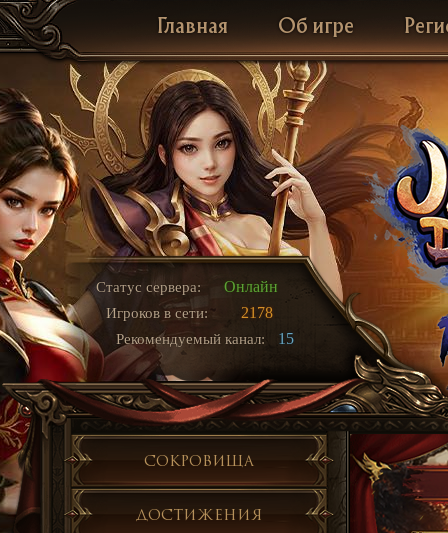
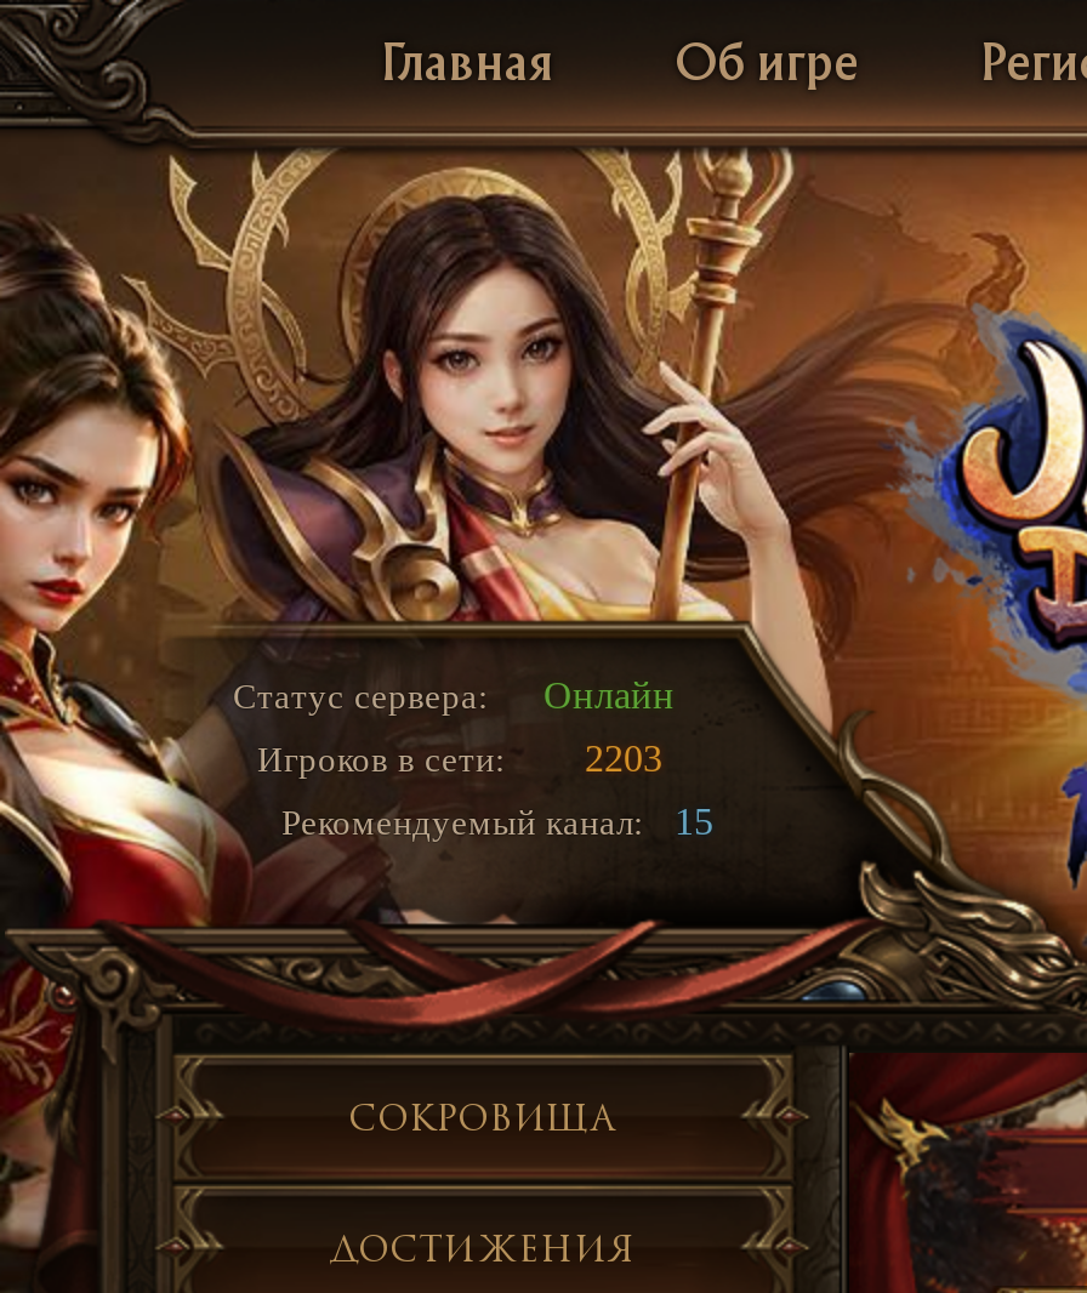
[241,304,273,321] 2178 -> [585,737,662,779] 2203

